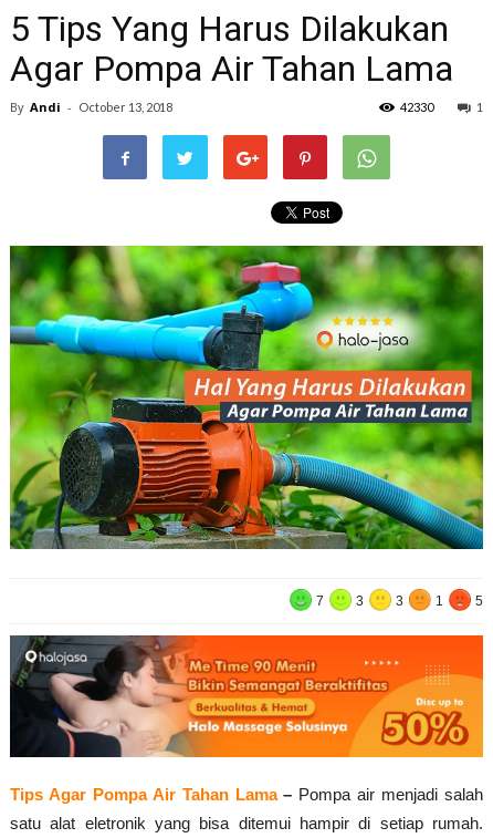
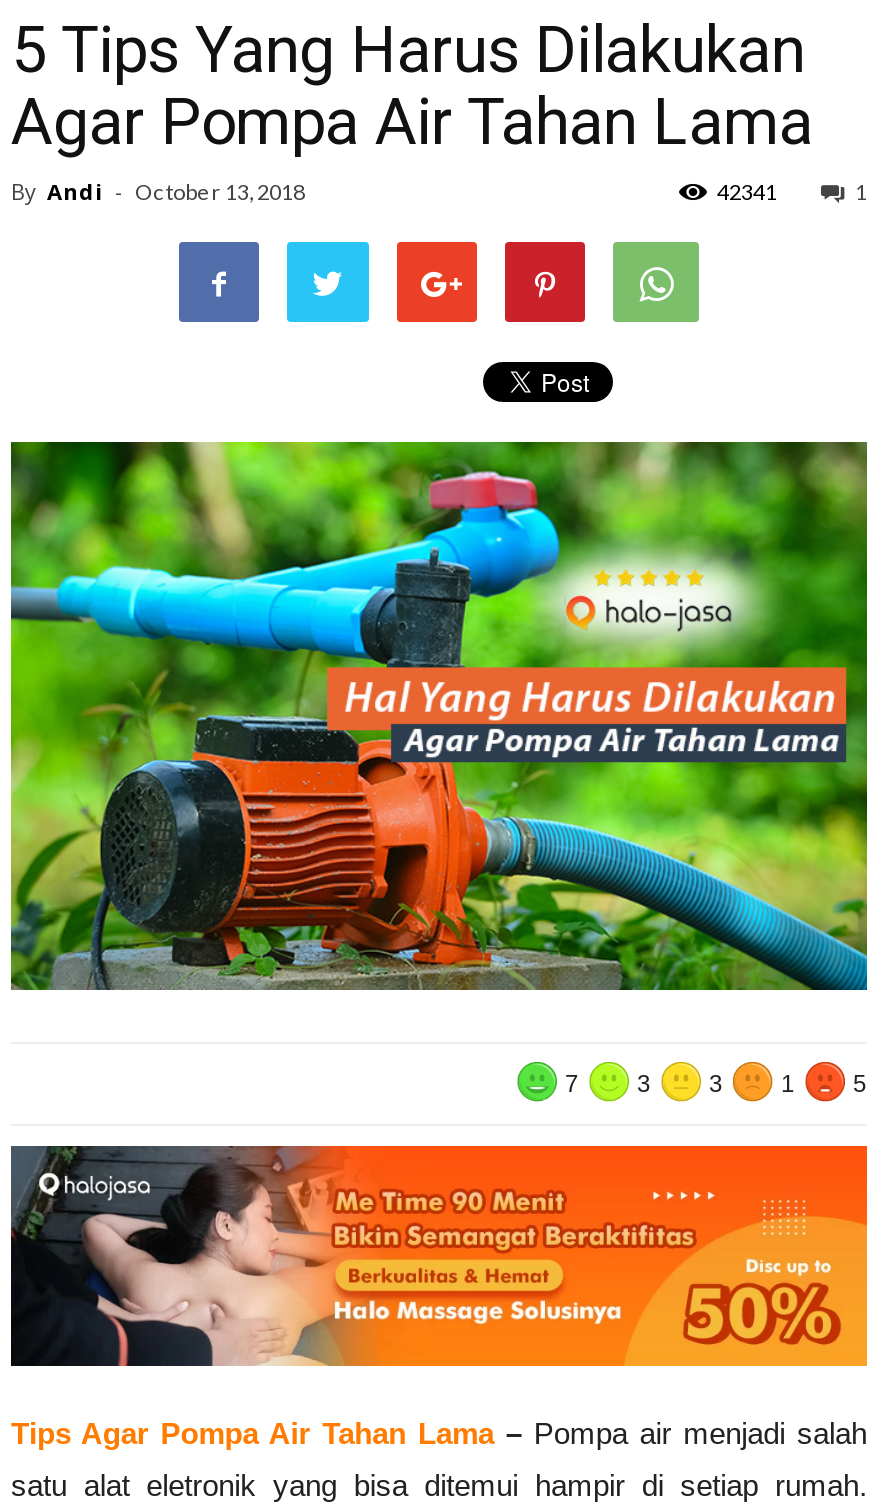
[400,100,433,114] 42330 -> [717,178,777,204] 42341

